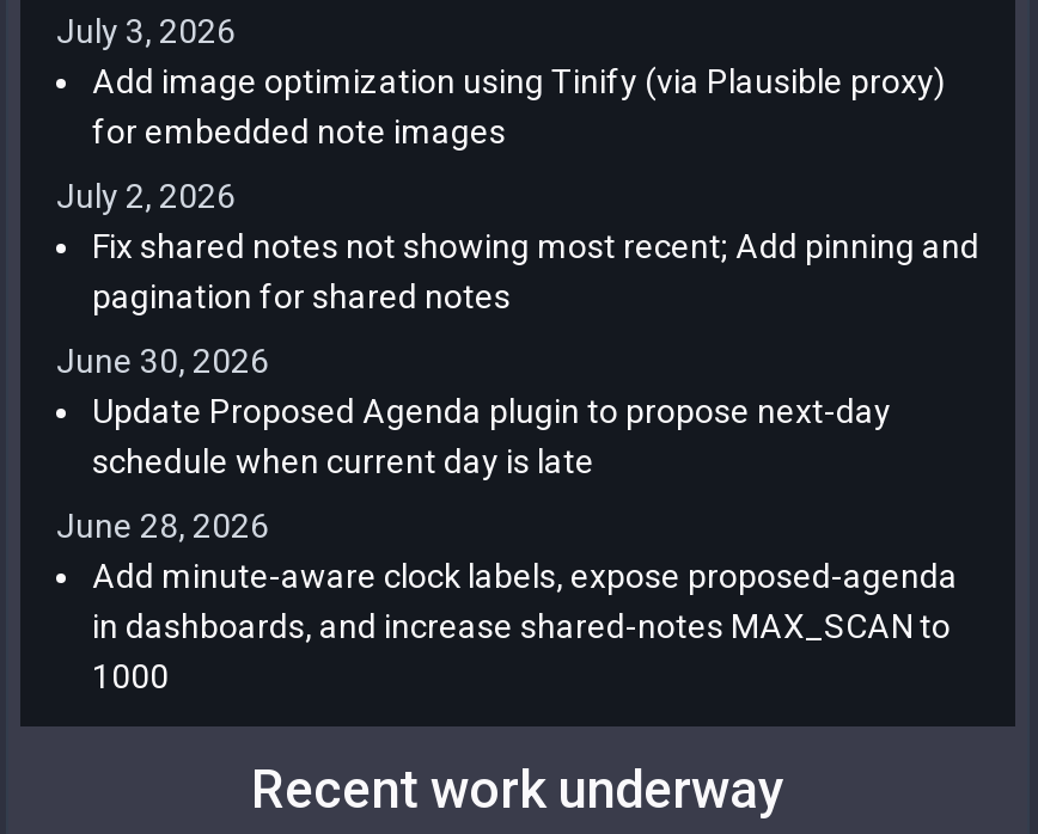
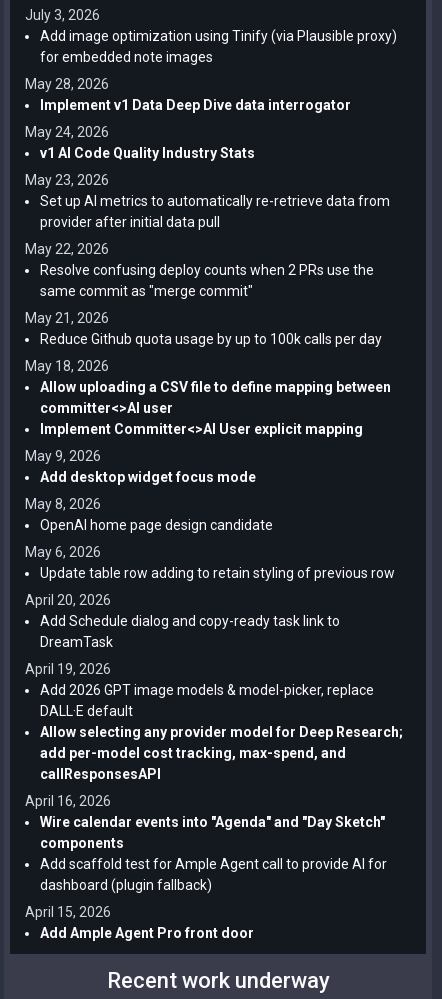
[56,176,979,694] July 2, 2026 | Fix shared notes not showing most recent; Add pinning and | pagination for shared notes | June 30, 2026 | Update Proposed Agenda plugin to propose next-day | schedule when current day is late | June 28, 2026 | Add minute-aware clock labels, expose proposed-agenda | in dashboards, and increase shared-notes MAX_SCAN to | 1000 -> [25,75,403,940] May 28, 2026 | Implement v1 Data Deep Dive data interrogator | May 24, 2026 | v1 AI Code Quality Industry Stats | May 23, 2026 | Set up AI metrics to automatically re-retrieve data from | provider after initial data pull | May 22, 2026 | Resolve confusing deploy counts when 2 PRs use the | same commit as "merge commit" | May 21, 2026 | Reduce Github quota usage by up to 100k calls per day | May 18, 2026 | Allow uploading a CSV file to define mapping between | committer<>AI user | Implement Committer<>AI User explicit mapping | May 9, 2026 | Add desktop widget focus mode | May 8, 2026 | OpenAI home page design candidate | May 6, 2026 | Update table row adding to retain styling of previous row | April 20, 2026 | Add Schedule dialog and copy-ready task link to | DreamTask | April 19, 2026 | Add 2026 GPT image models & model-picker, replace | DALL·E default | Allow selecting any provider model for Deep Research; | add per-model cost tracking, max-spend, and | callResponsesAPI | April 16, 2026 | Wire calendar events into "Agenda" and "Day Sketch" | components | Add scaffold test for Ample Agent call to provide AI for | dashboard (plugin fallback) | April 15, 2026 | Add Ample Agent Pro front door

